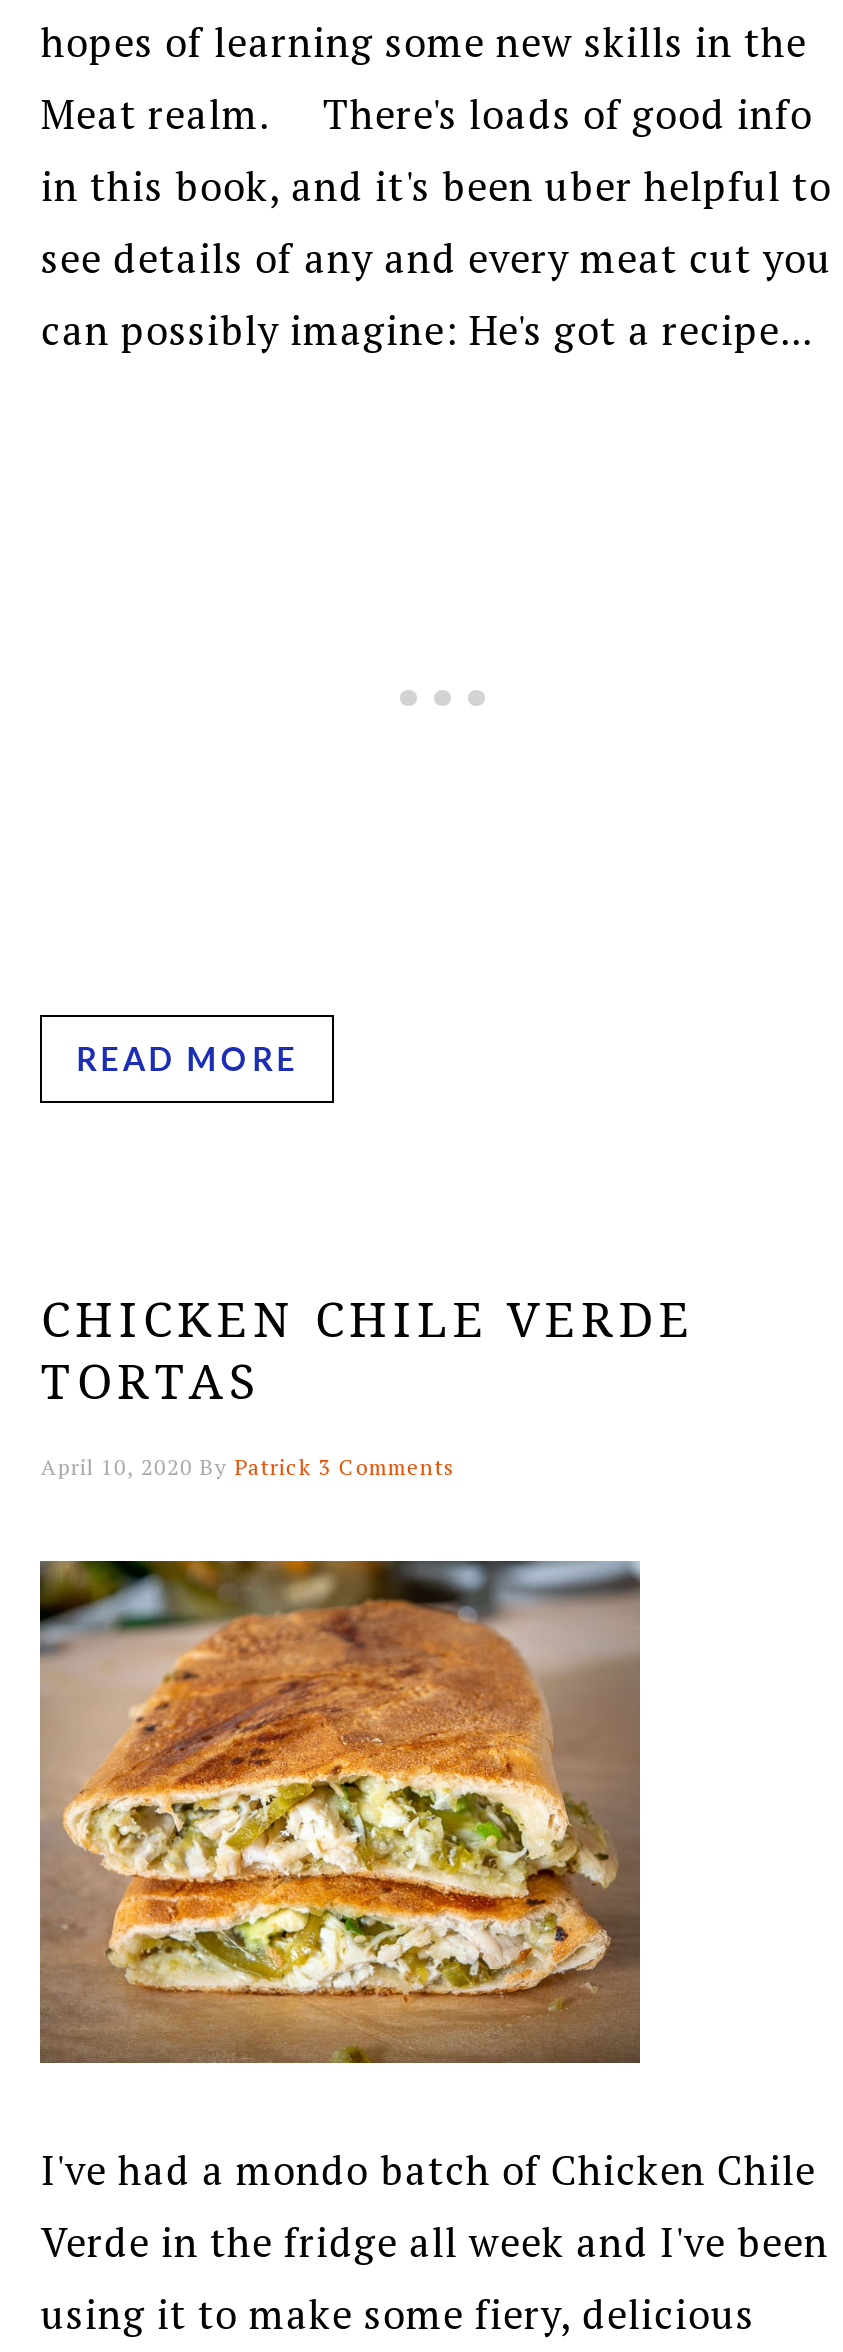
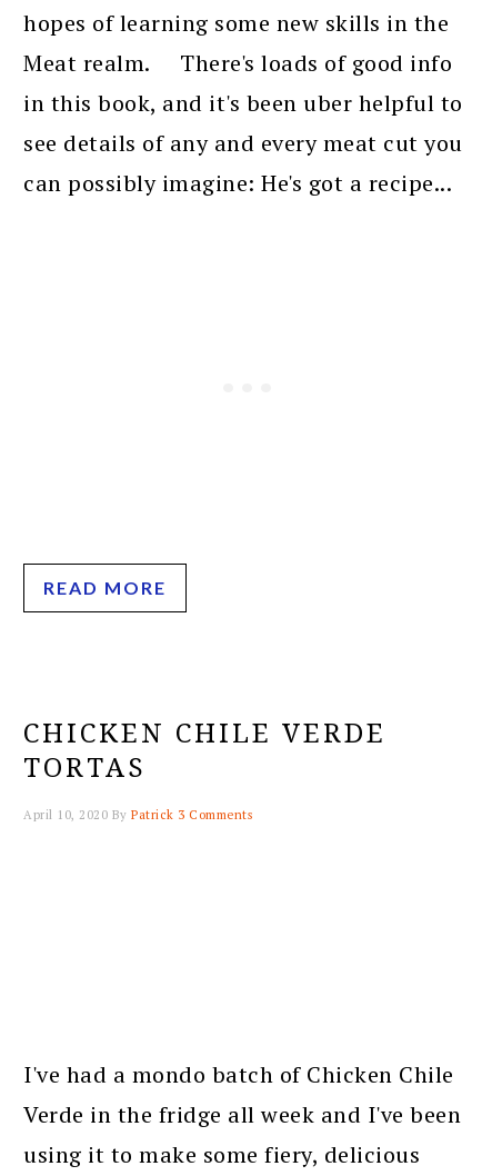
[38,1558,642,2064] [image] -> none

